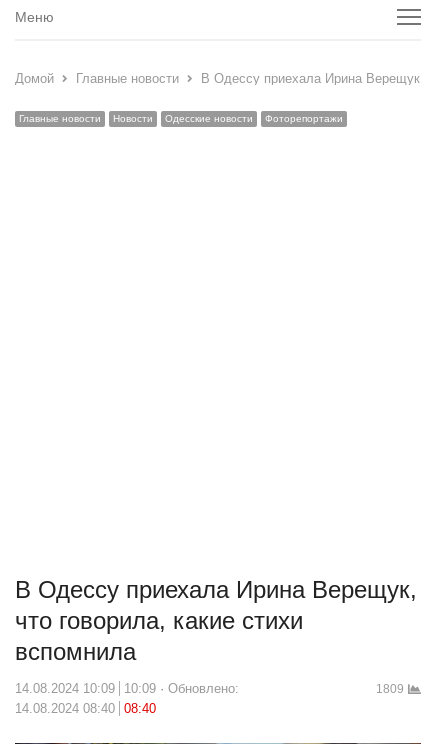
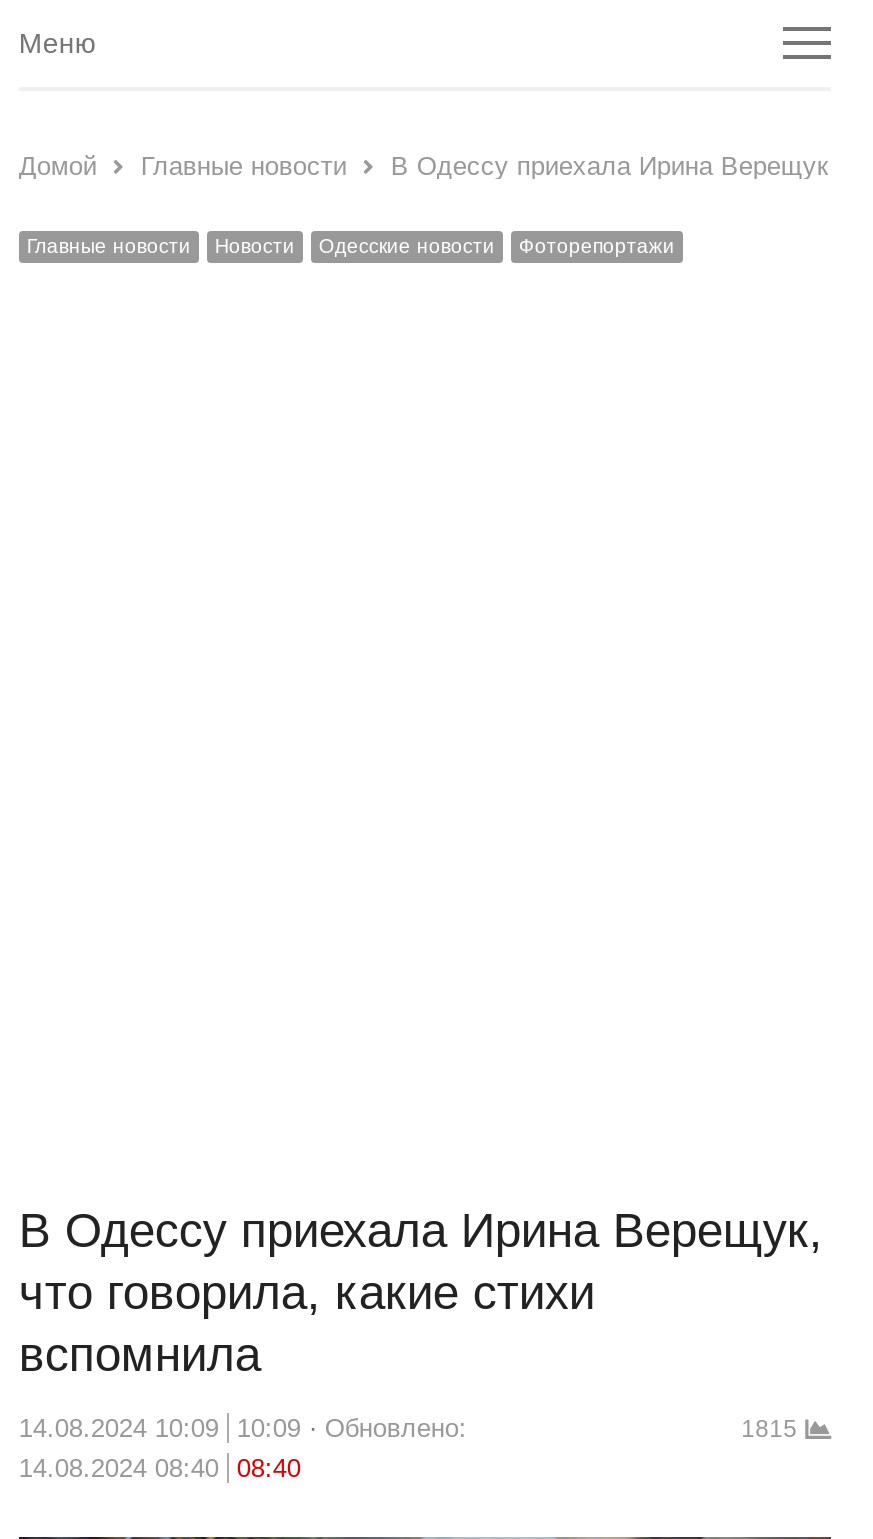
[376,682,404,696] 1809 -> [741,1415,797,1443] 1815

